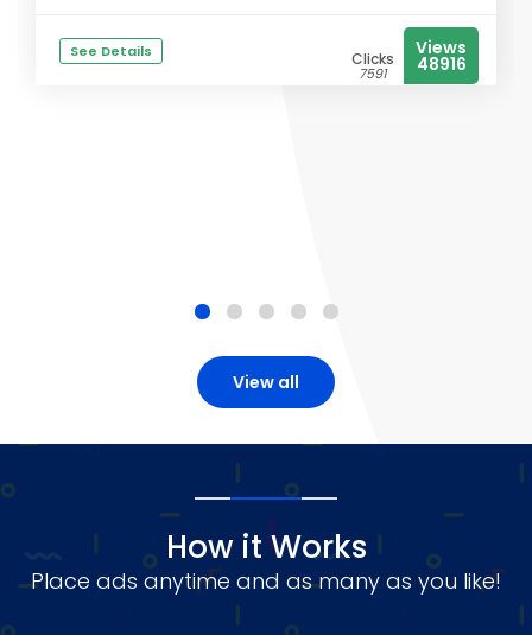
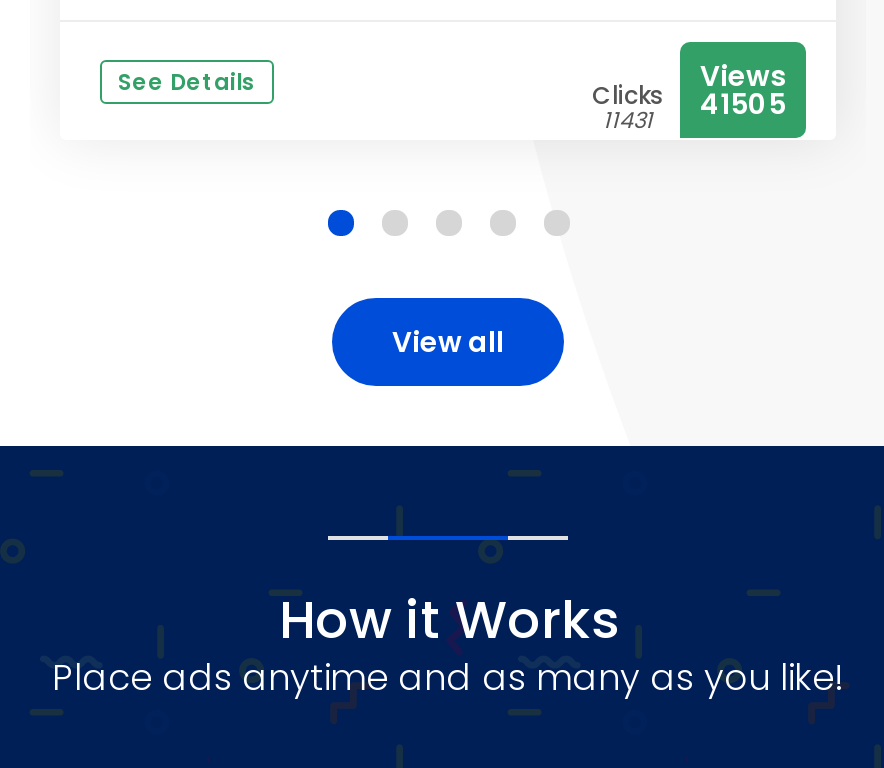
[416,52,466,76] 48916 -> [700,84,786,124] 41505
[359,64,387,83] 7591 -> [603,104,653,136] 11431

